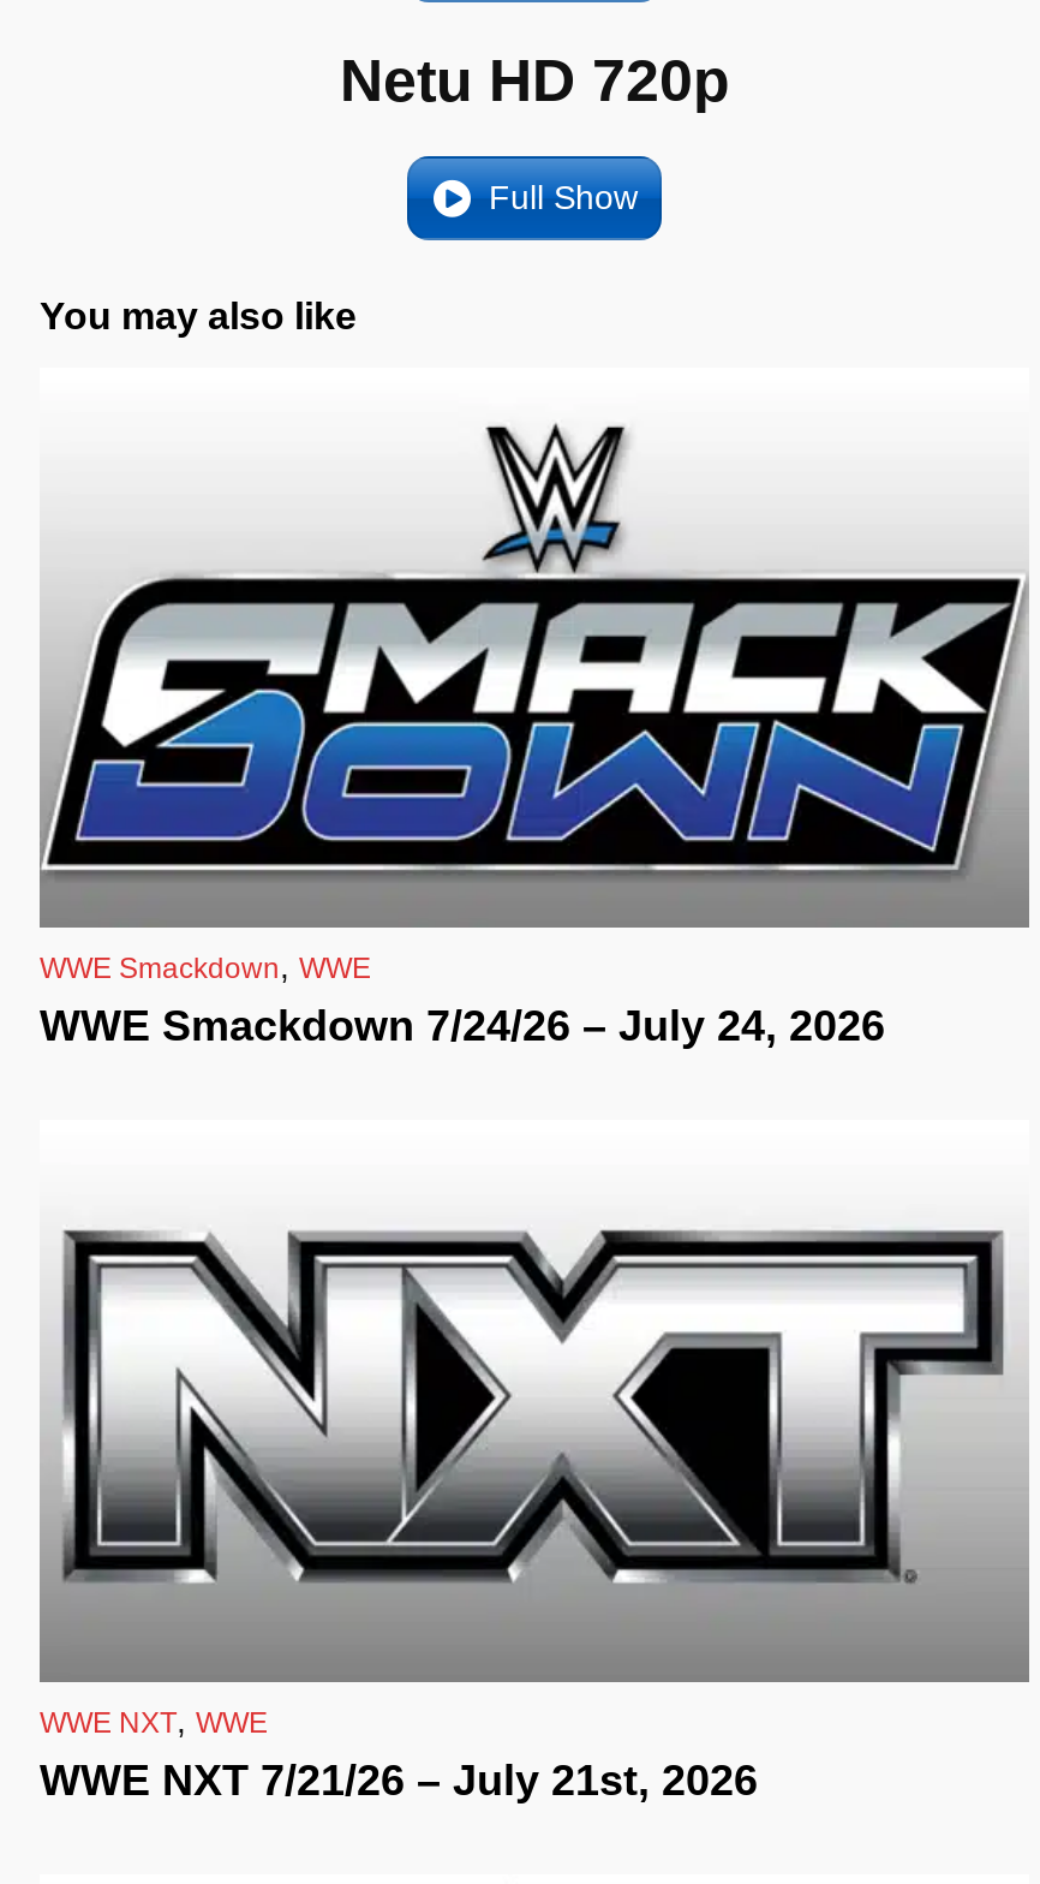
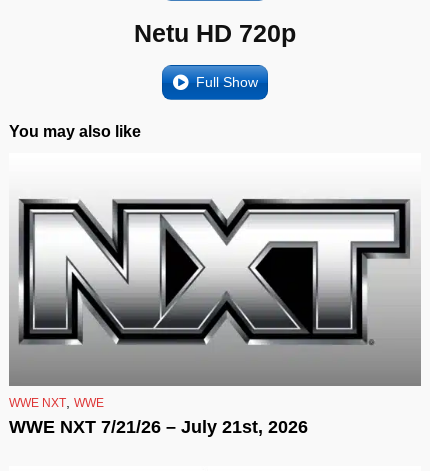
[40,423,1027,1051] [image] | WWE Smackdown, WWE | WWE Smackdown 7/24/26 – July 24, 2026 -> none

